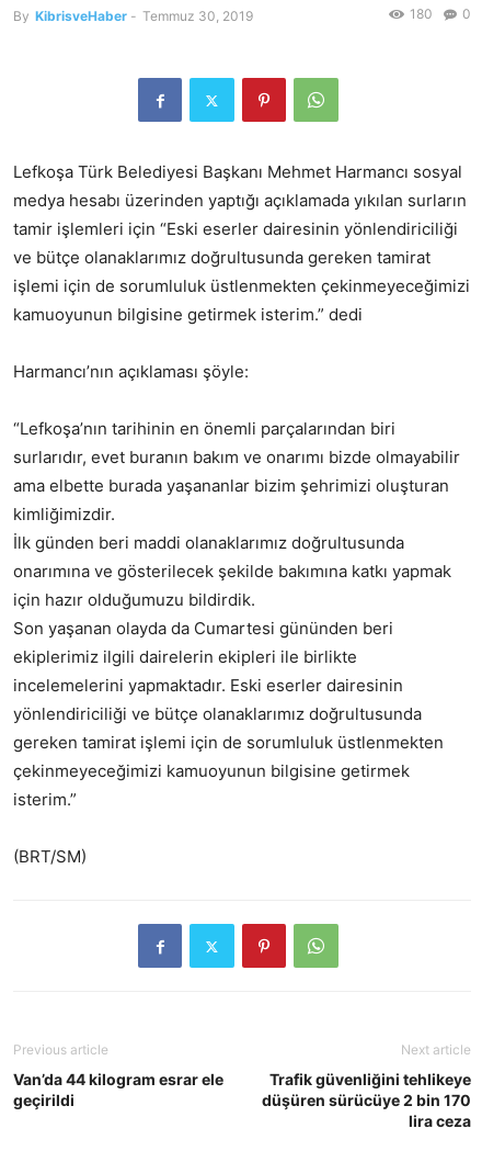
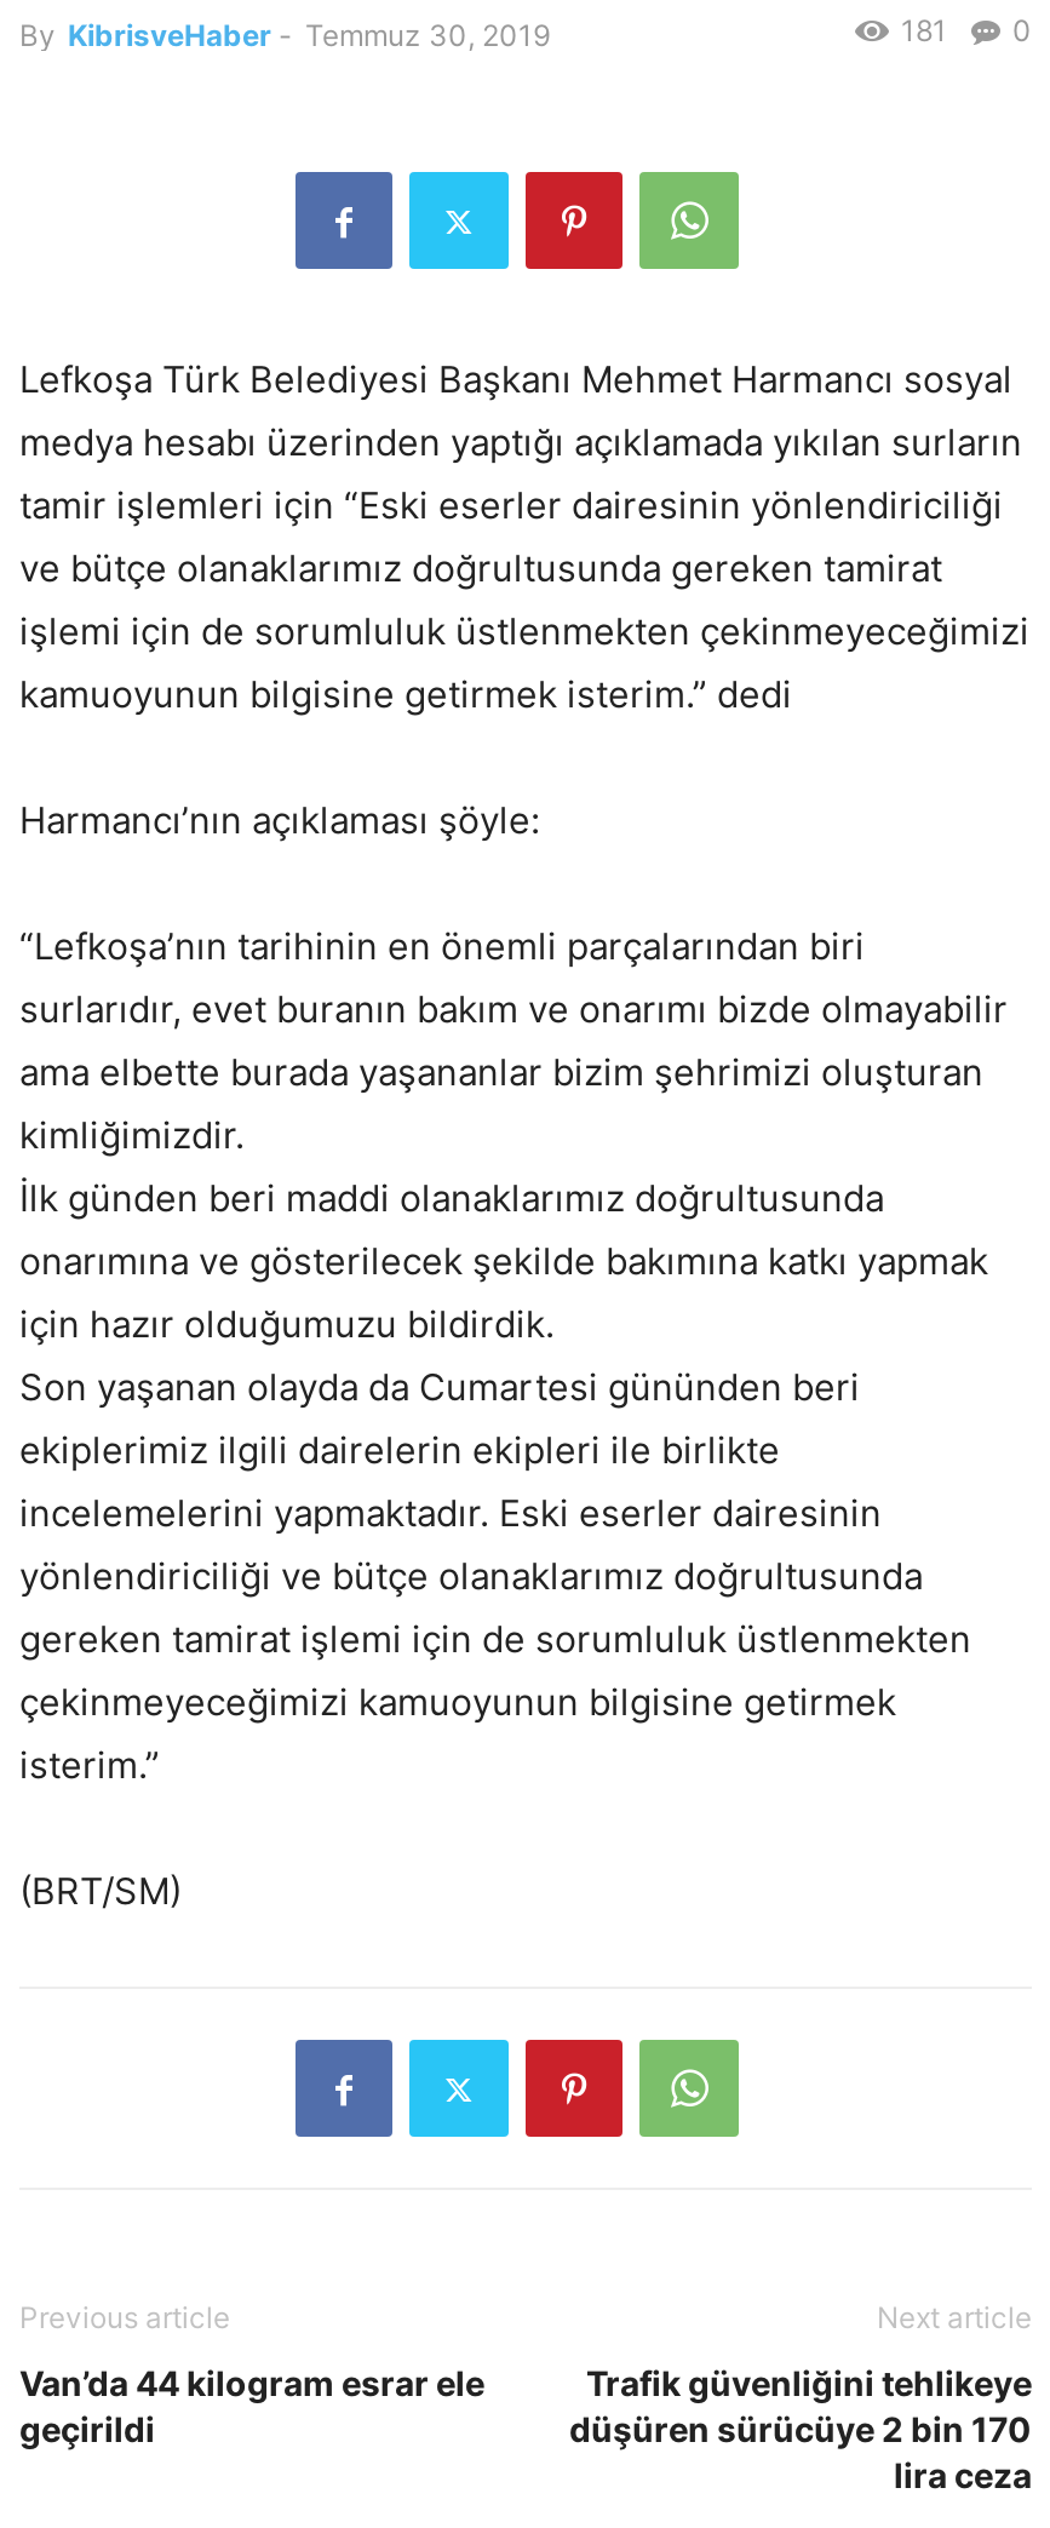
[410,5,471,22] 180 0 -> [901,12,1032,48] 181 0

